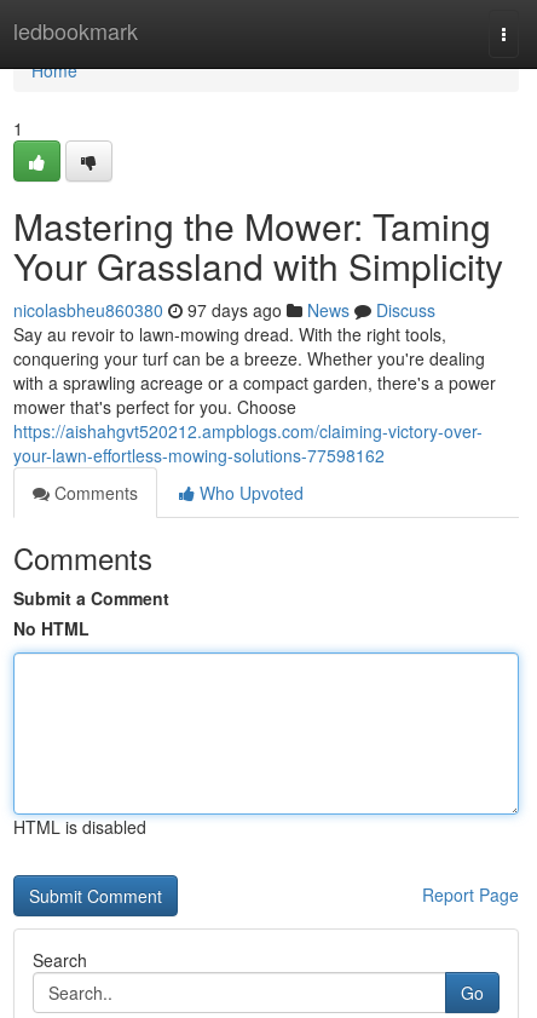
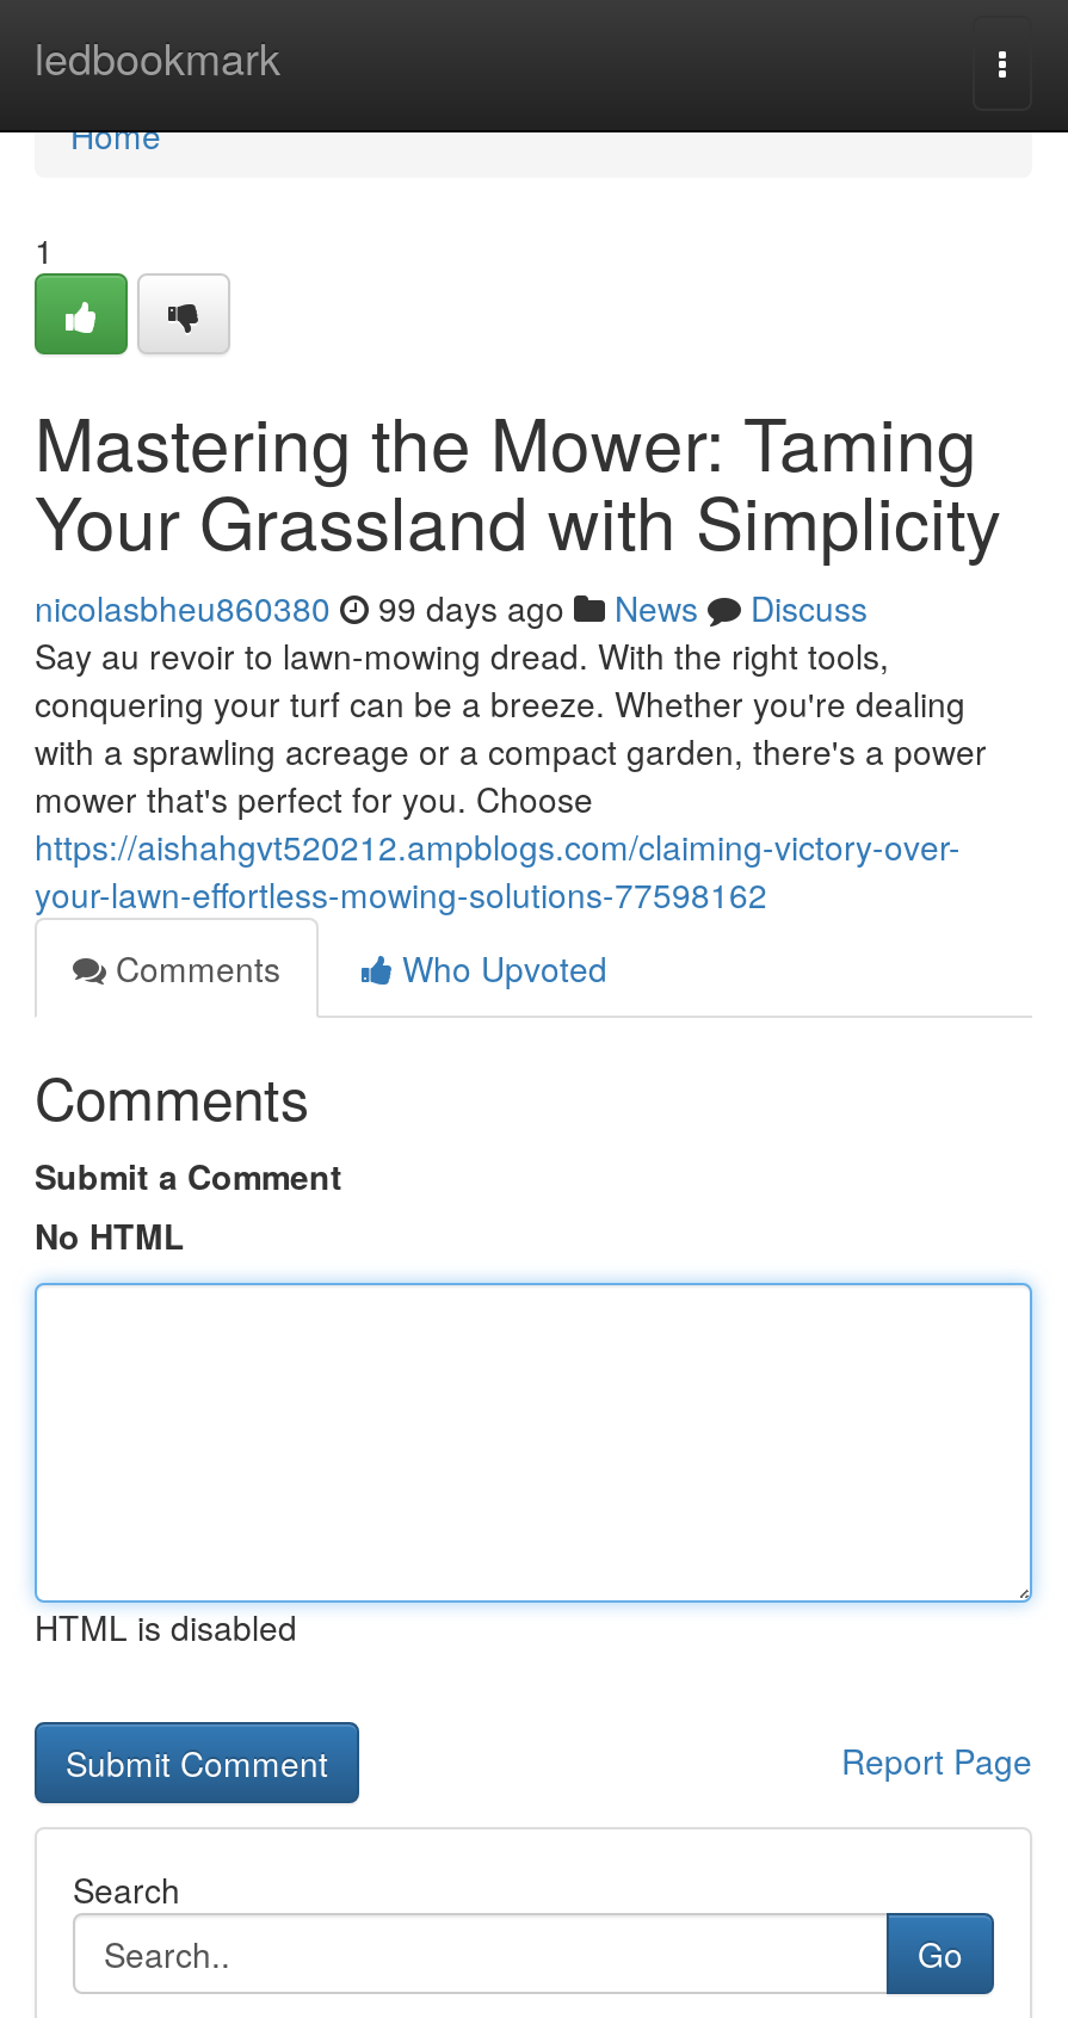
[13,298,435,322] nicolasbheu860380 97 days ago News Discuss -> [35,584,868,631] nicolasbheu860380 99 days ago News Discuss

